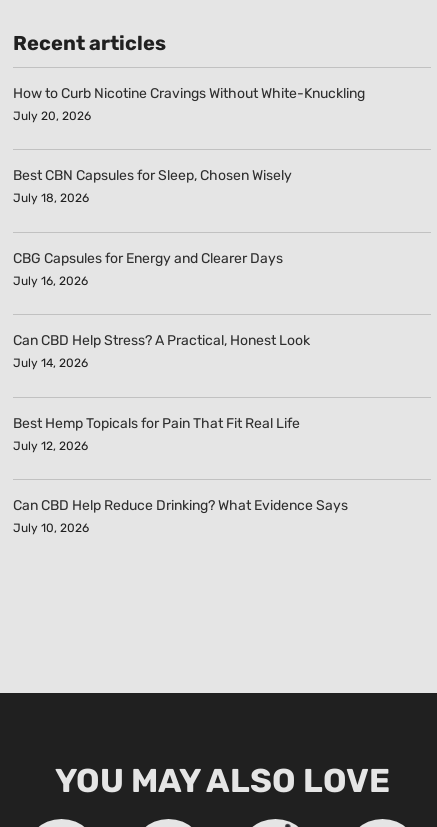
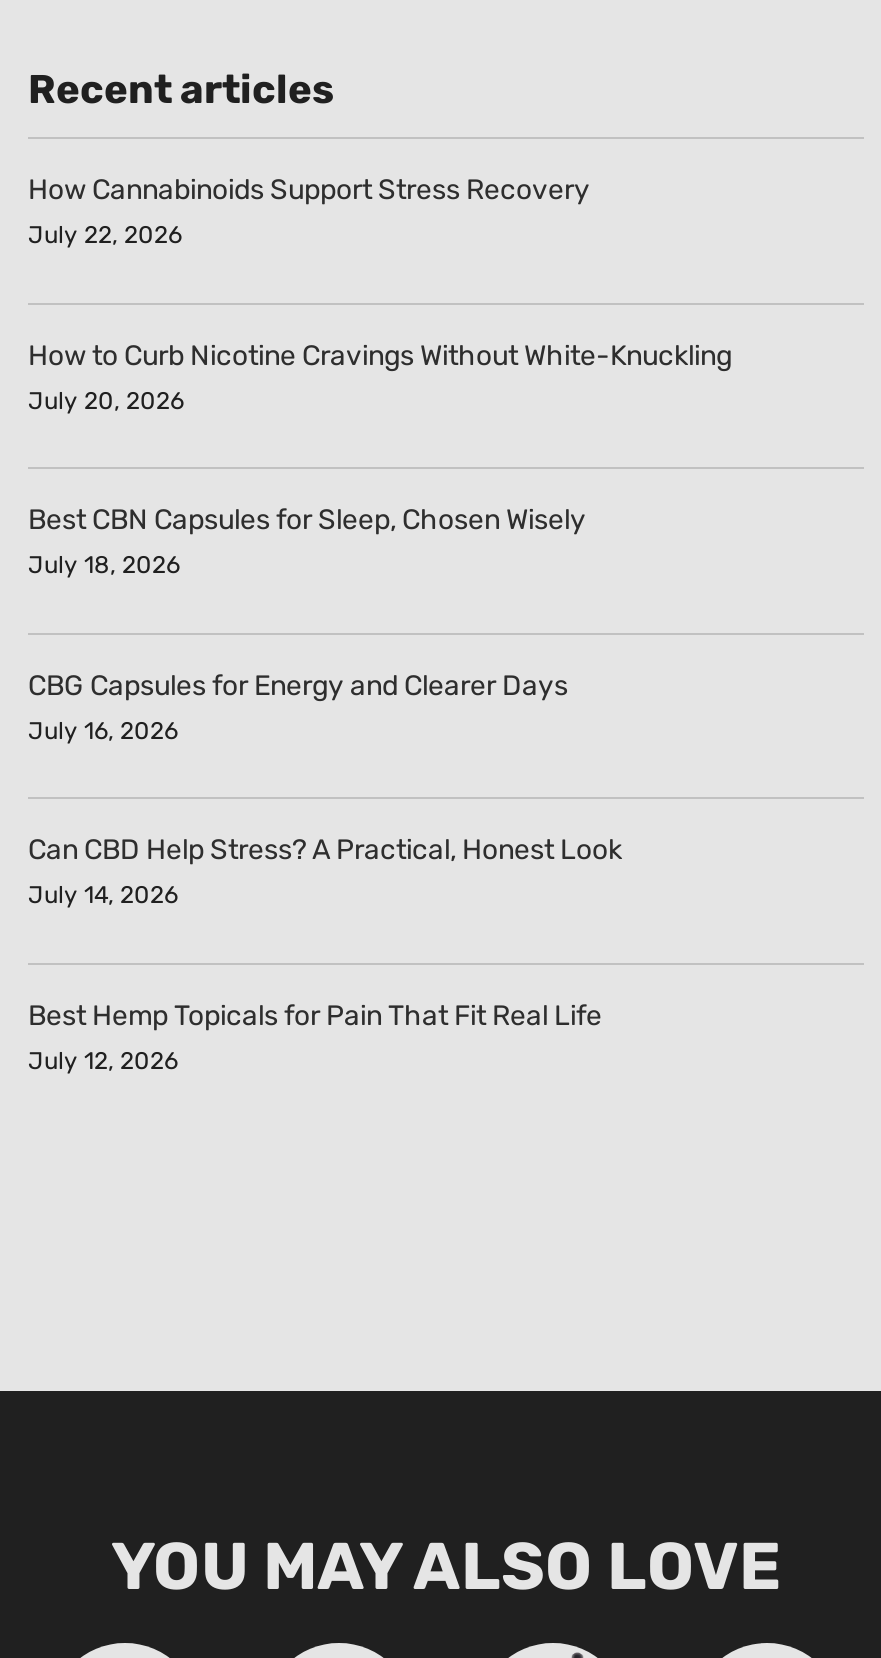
none -> [28,174,590,250] How Cannabinoids Support Stress Recovery | July 22, 2026
moved [13,85,365,453] -> [28,339,732,1075]: How to Curb Nicotine Cravings Without White-Knuckling | July 20, 2026 | Best CBN Capsules for Sleep, Chosen Wisely | ... | Best Hemp Topicals for Pain That Fit Real Life | July 12, 2026
[13,497,348,535] Can CBD Help Reduce Drinking? What Evidence Says | July 10, 2026 -> none

